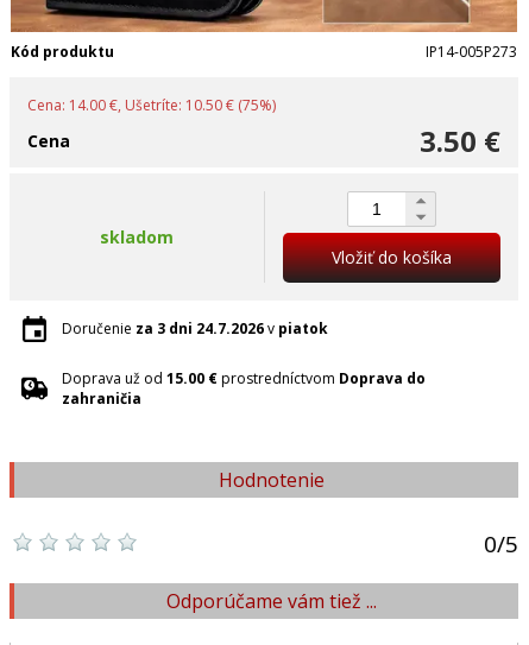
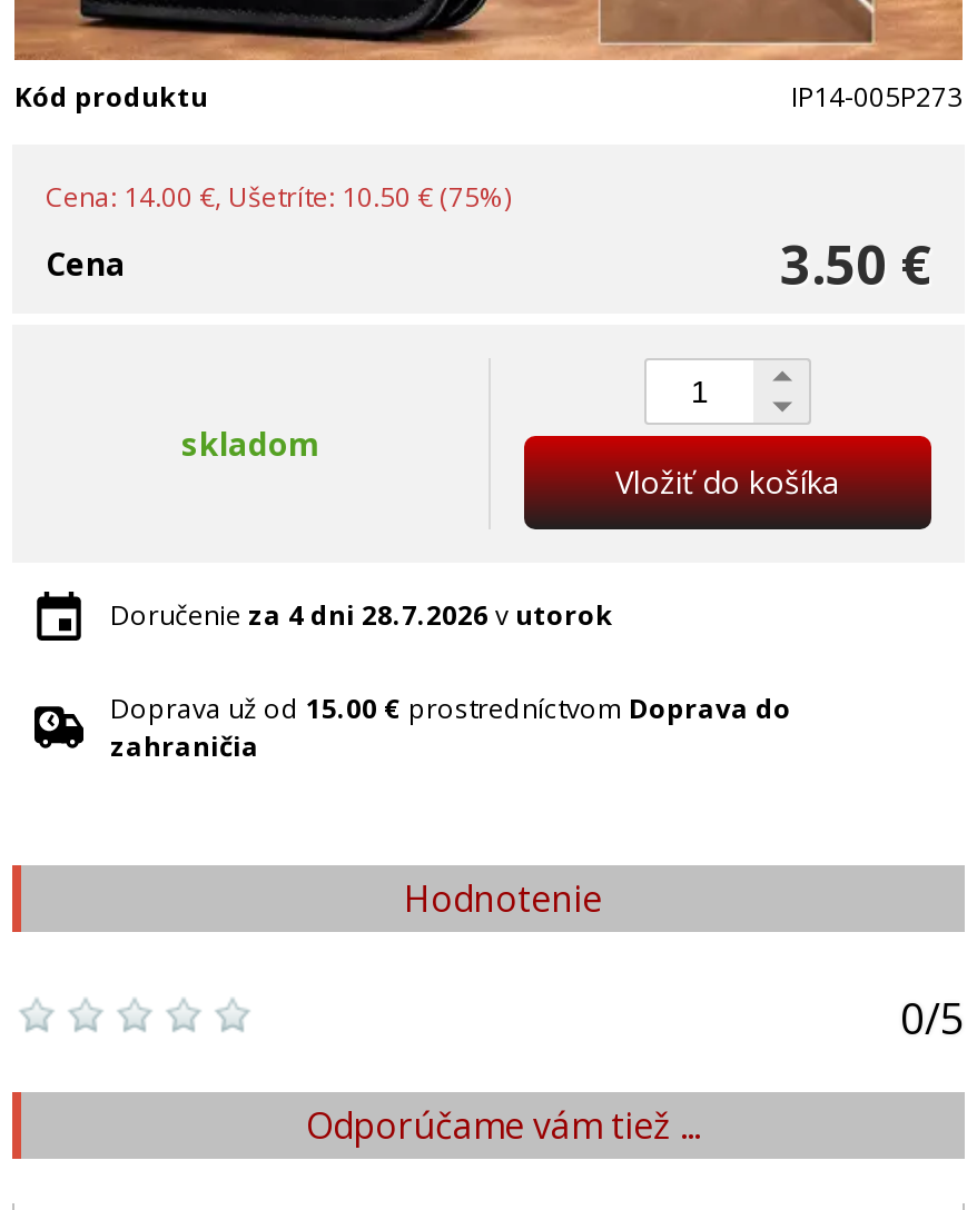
[62,318,328,338] Doručenie za 3 dni 24.7.2026 v piatok -> [110,595,613,633] Doručenie za 4 dni 28.7.2026 v utorok

